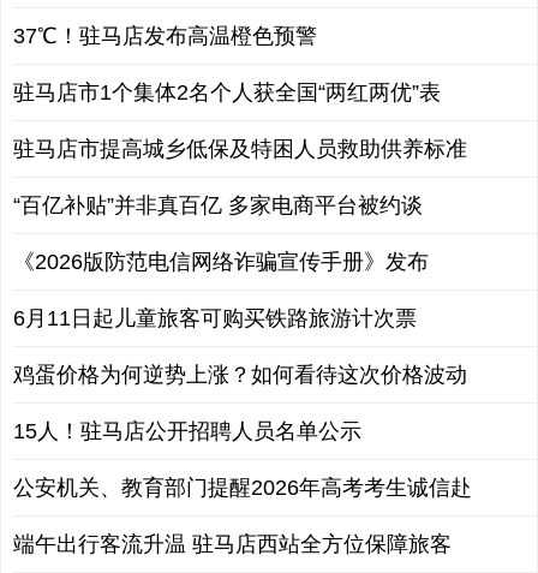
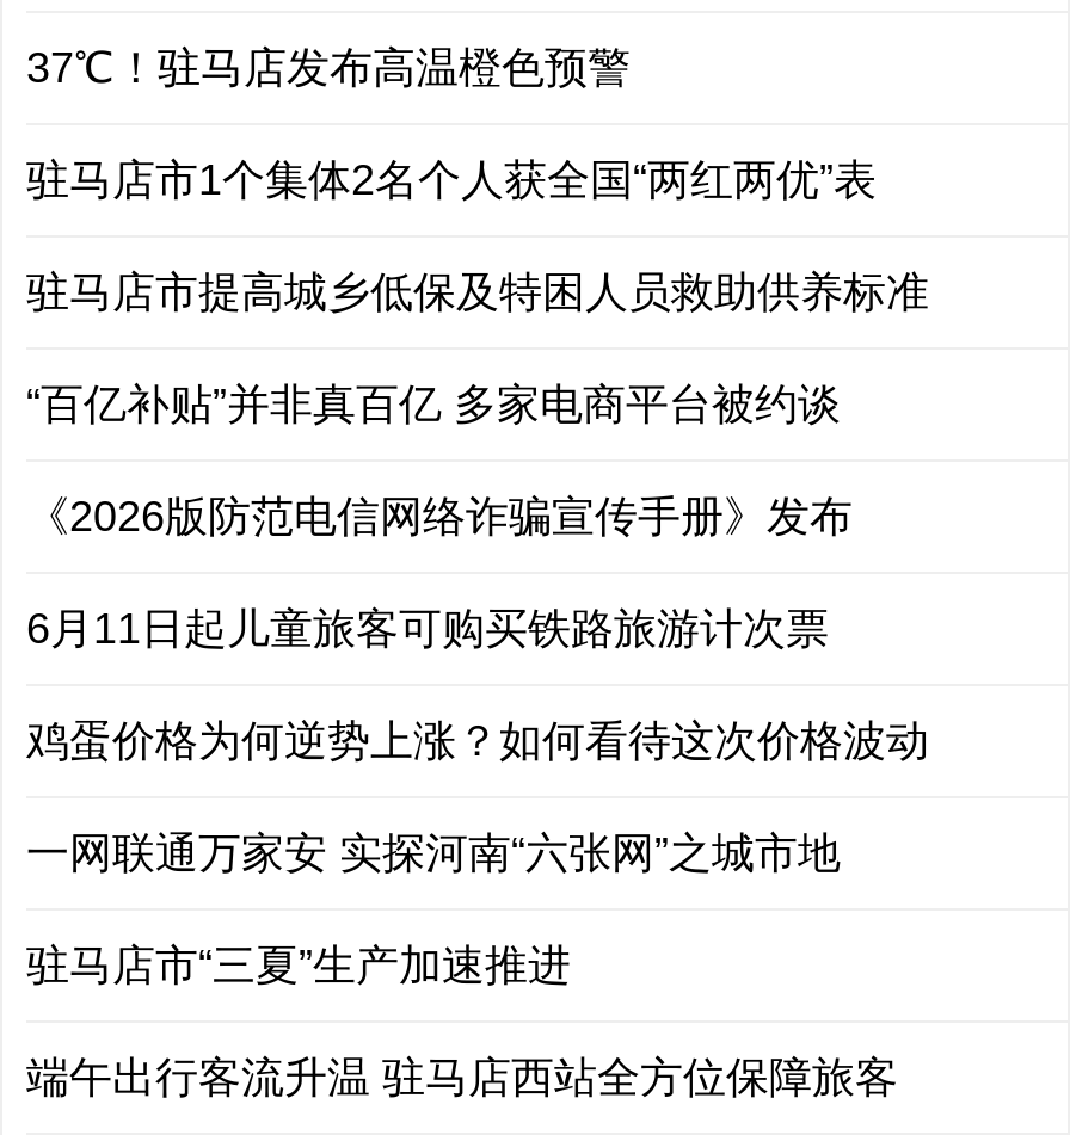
[13,419,361,443] 15人！驻马店公开招聘人员名单公示 -> [26,829,841,877] 一网联通万家安 实探河南“六张网”之城市地
[13,476,472,500] 公安机关、教育部门提醒2026年高考考生诚信赴 -> [26,942,571,989] 驻马店市“三夏”生产加速推进

